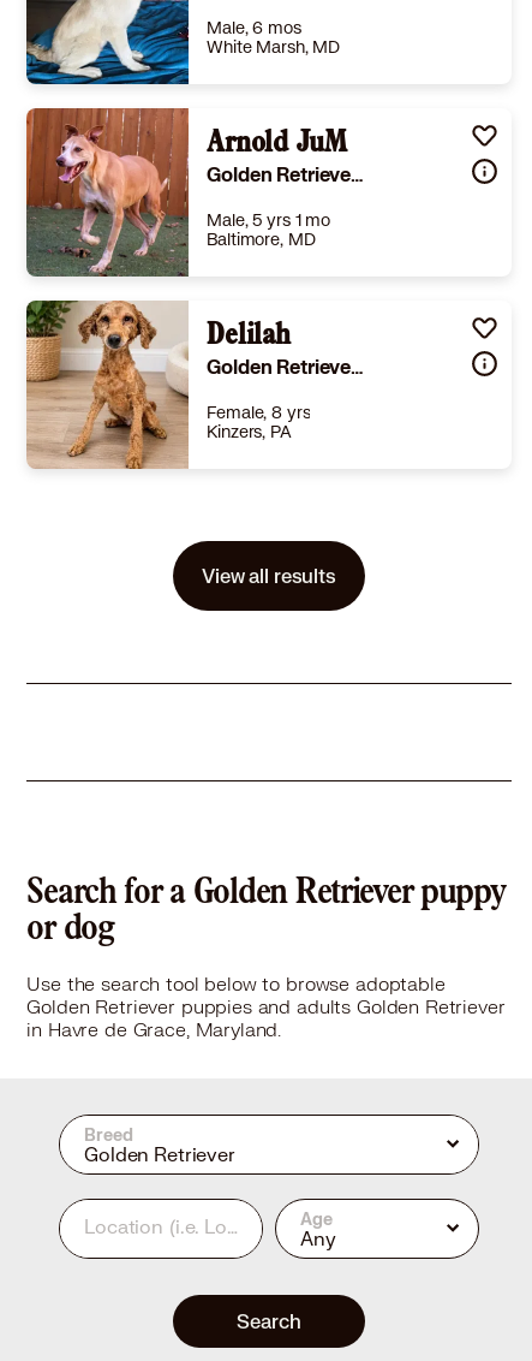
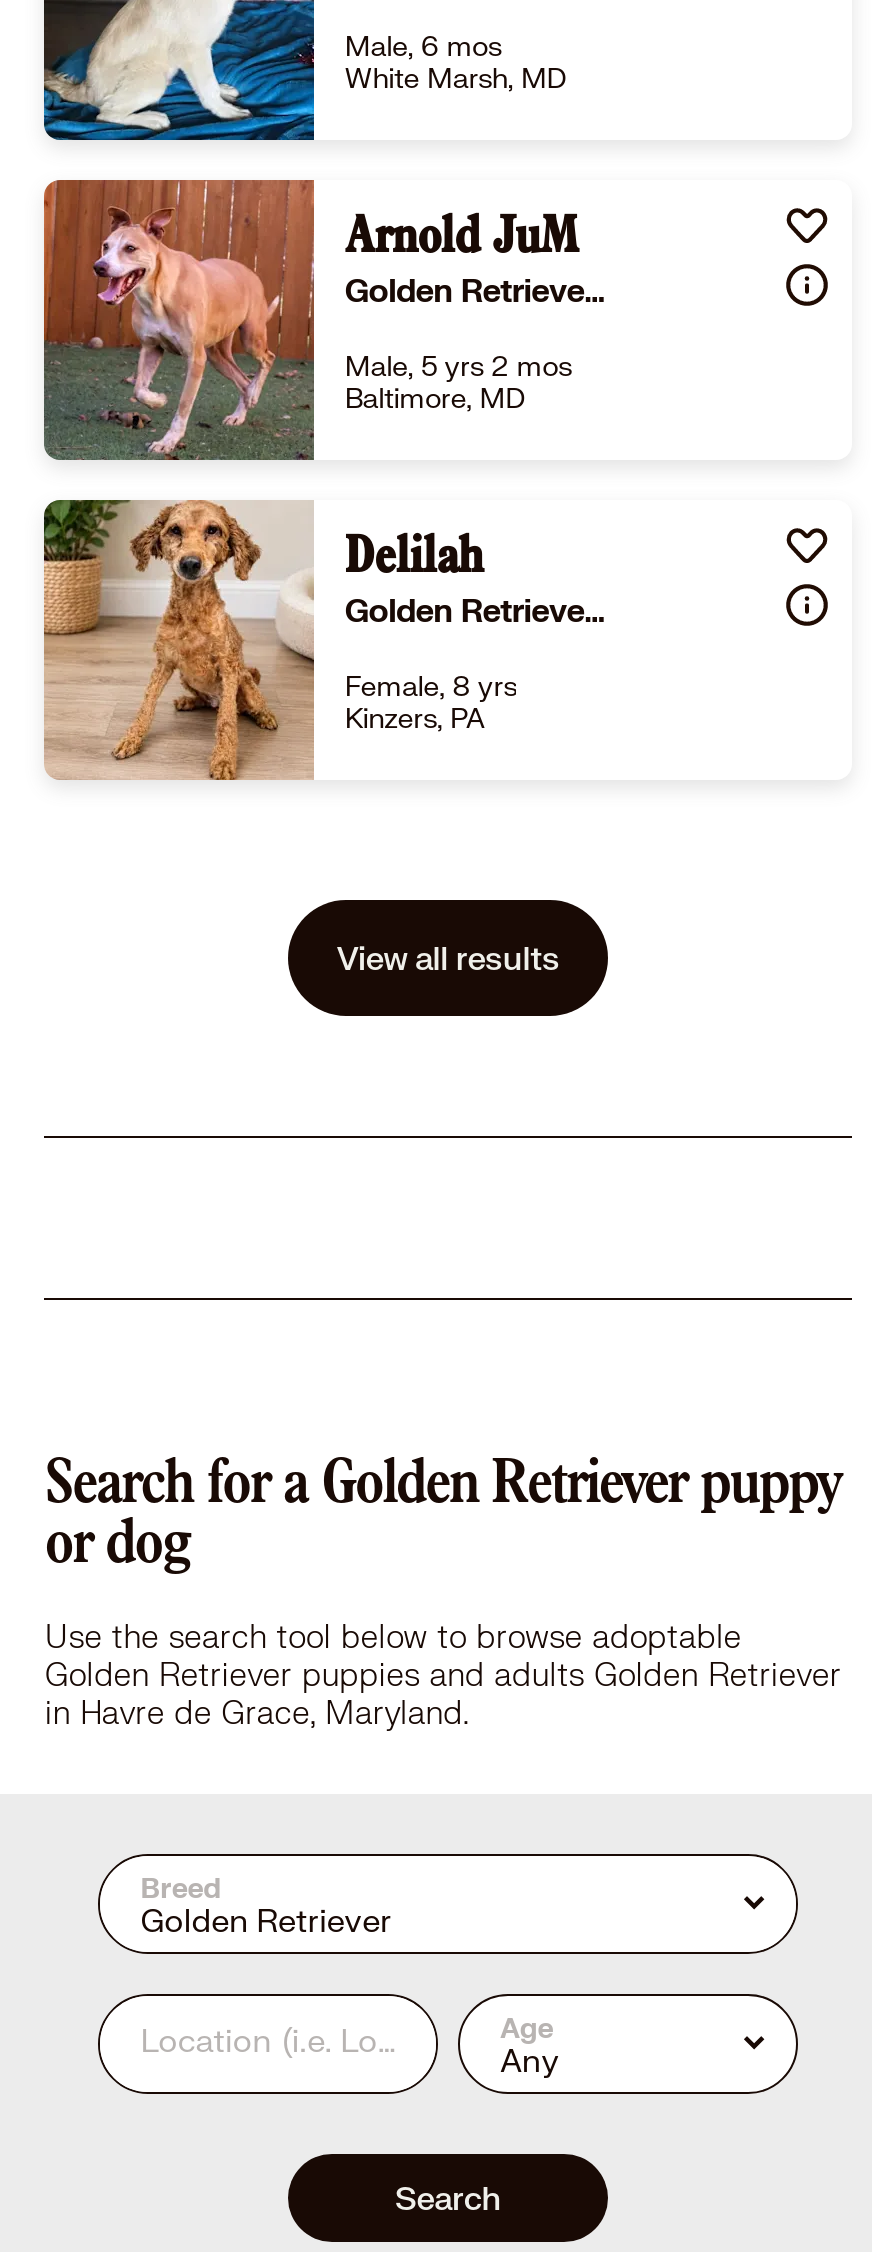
[207,209,330,230] Male, 5 yrs 1 mo -> [345,348,572,382] Male, 5 yrs 2 mos

